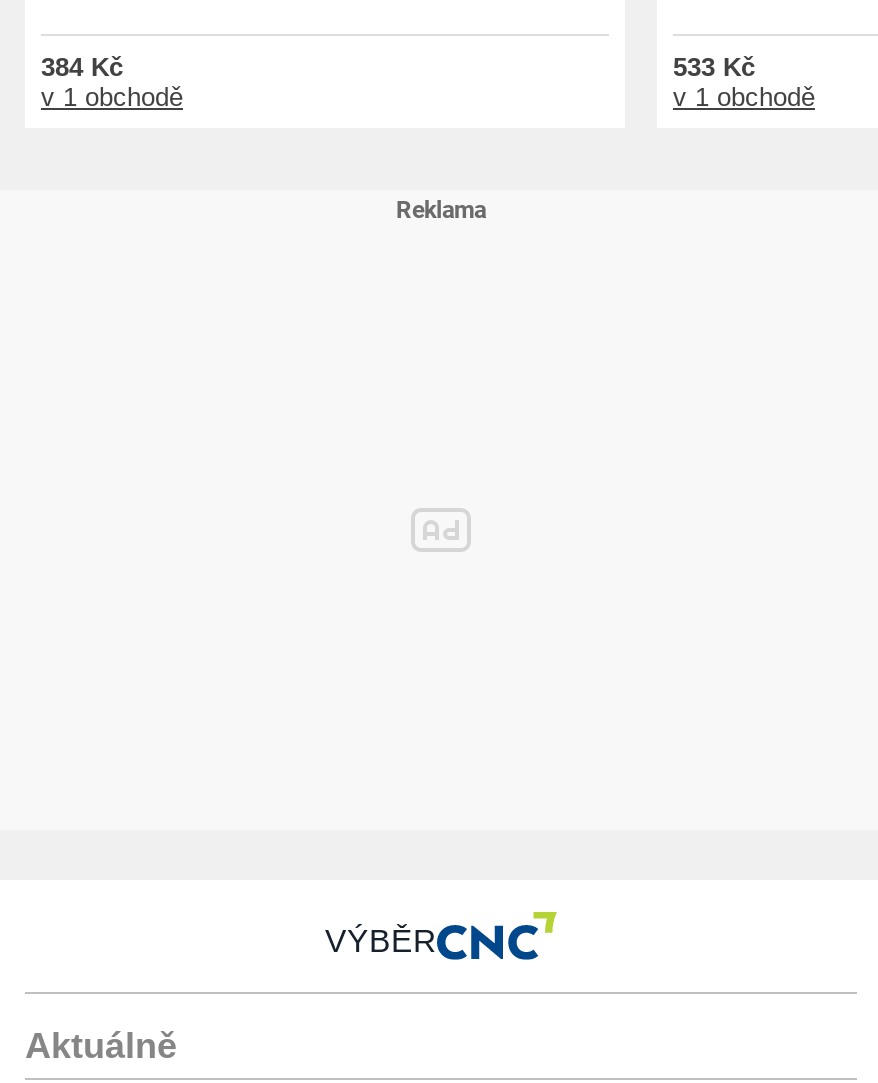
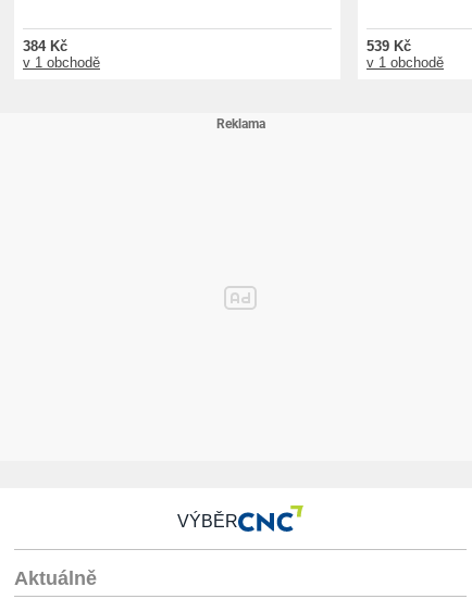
[673,52,755,82] 533 Kč -> [367,38,411,54] 539 Kč

